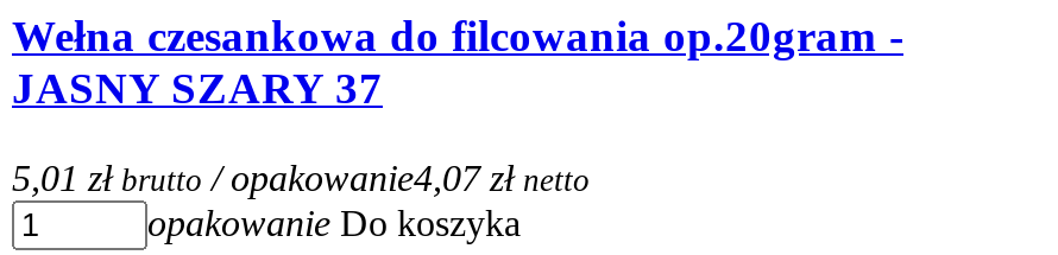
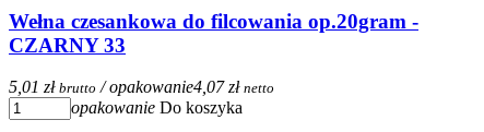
[12,62,383,112] JASNY SZARY 37 -> [9,33,126,56] CZARNY 33

